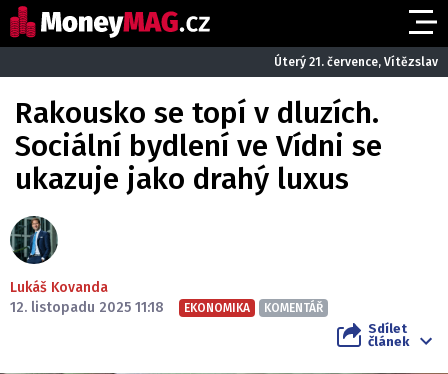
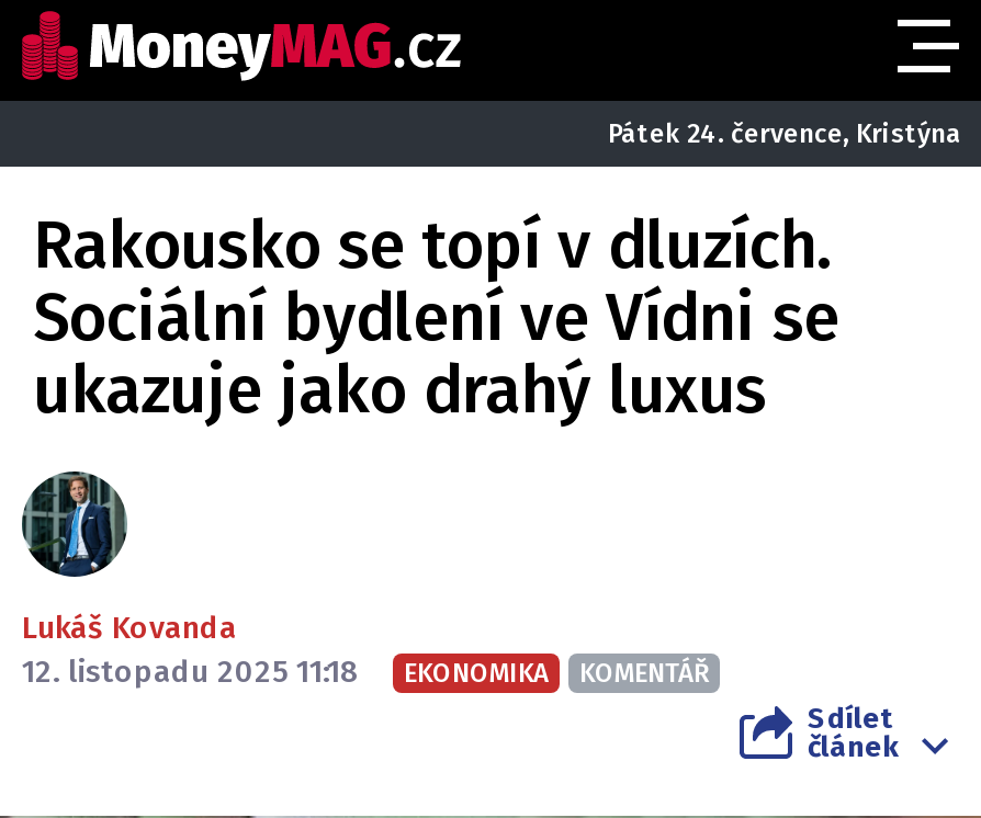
[274,54,438,68] Úterý 21. července, Vítězslav -> [608,117,961,148] Pátek 24. července, Kristýna

